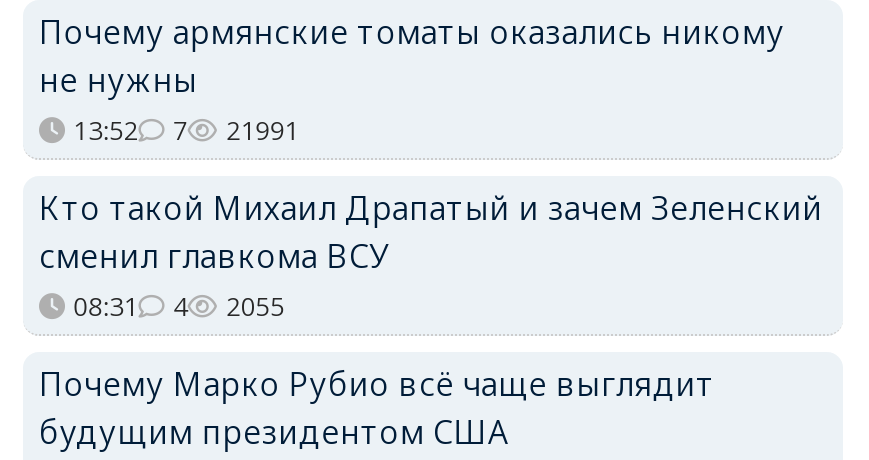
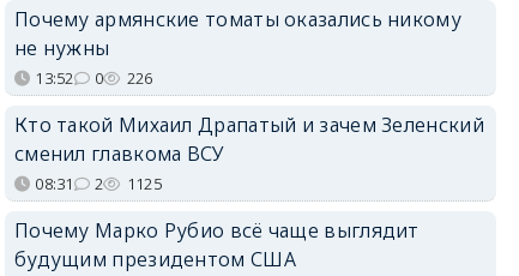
[173,111,188,147] 7 -> [95,67,104,88] 0
[226,111,299,147] 21991 -> [127,67,153,88] 226
[173,287,188,323] 4 -> [95,172,104,194] 2
[226,287,285,323] 2055 -> [127,172,162,194] 1125

